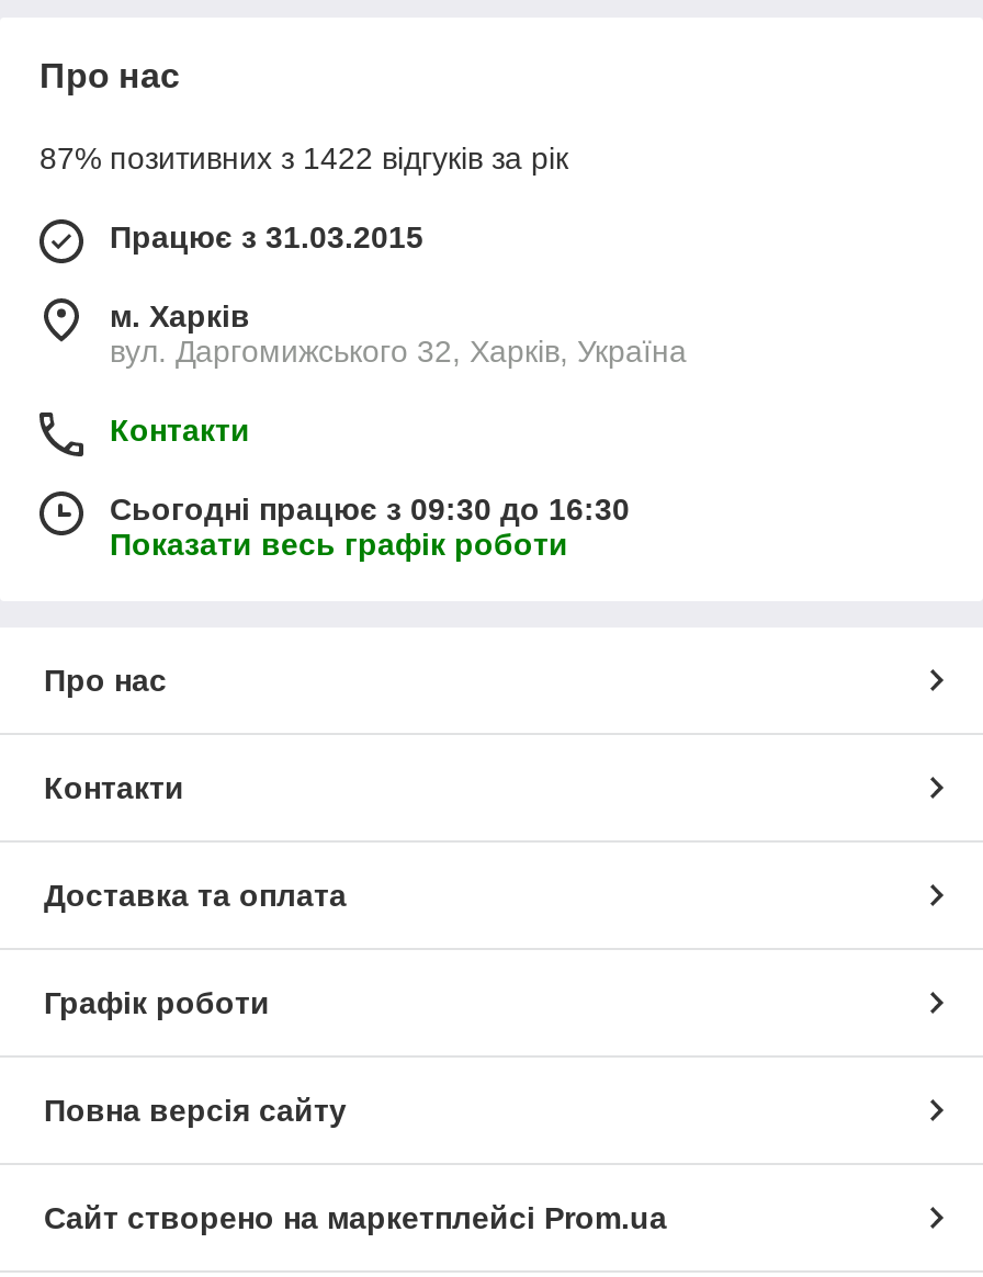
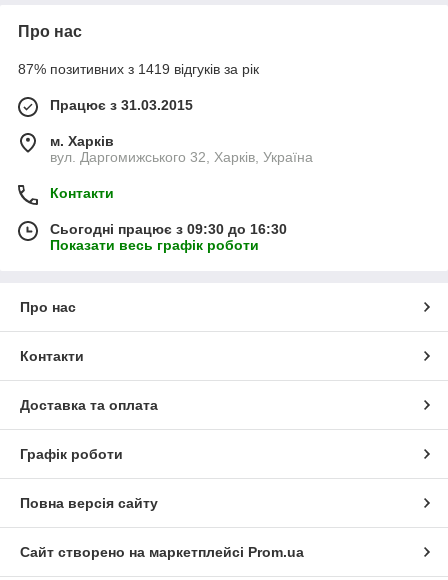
[39,140,568,175] 87% позитивних з 1422 відгуків за рік -> [18,61,259,77] 87% позитивних з 1419 відгуків за рік

